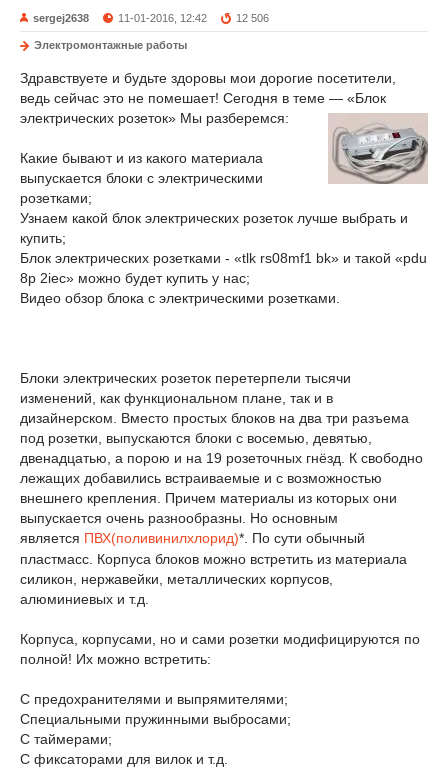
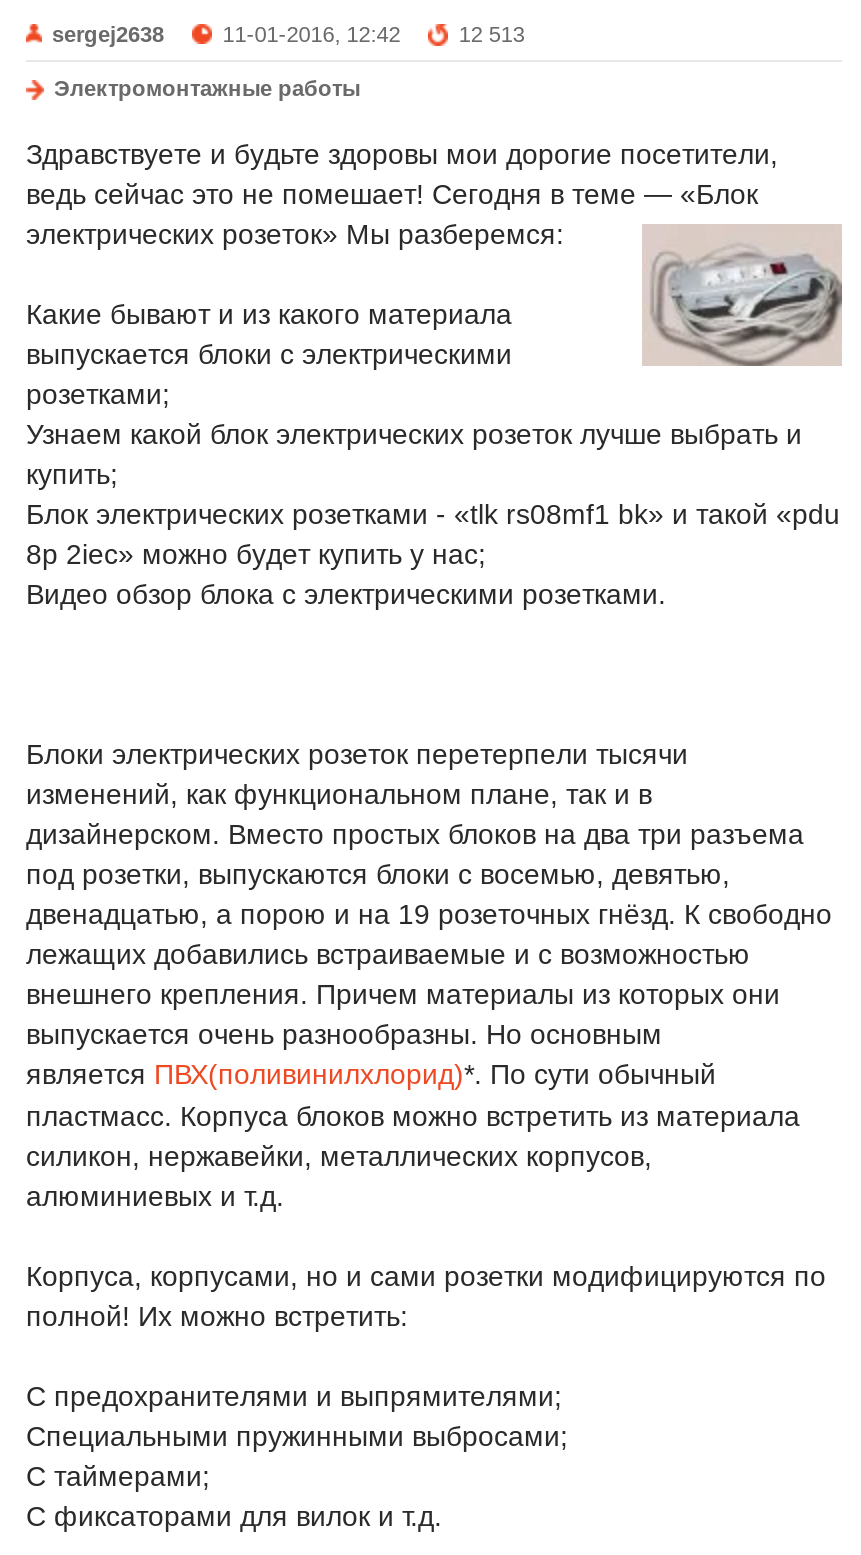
[236,12,269,24] 12 506 -> [459,22,525,46] 12 513

